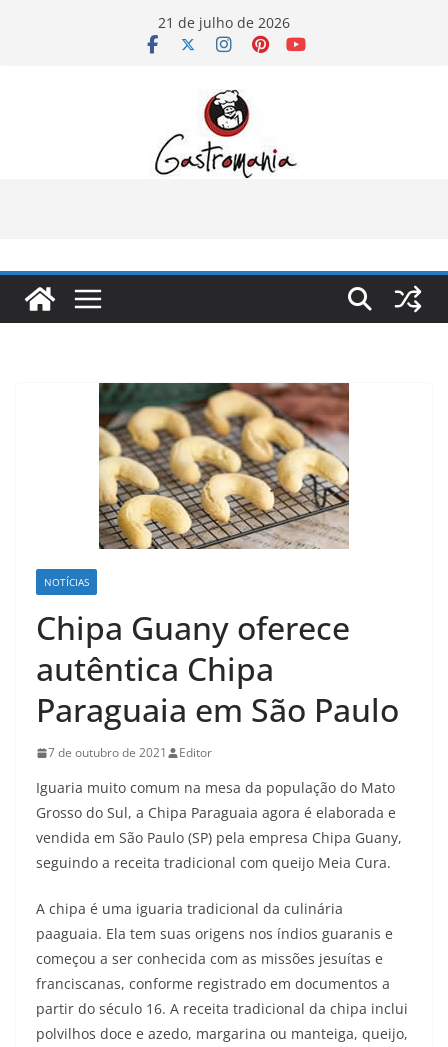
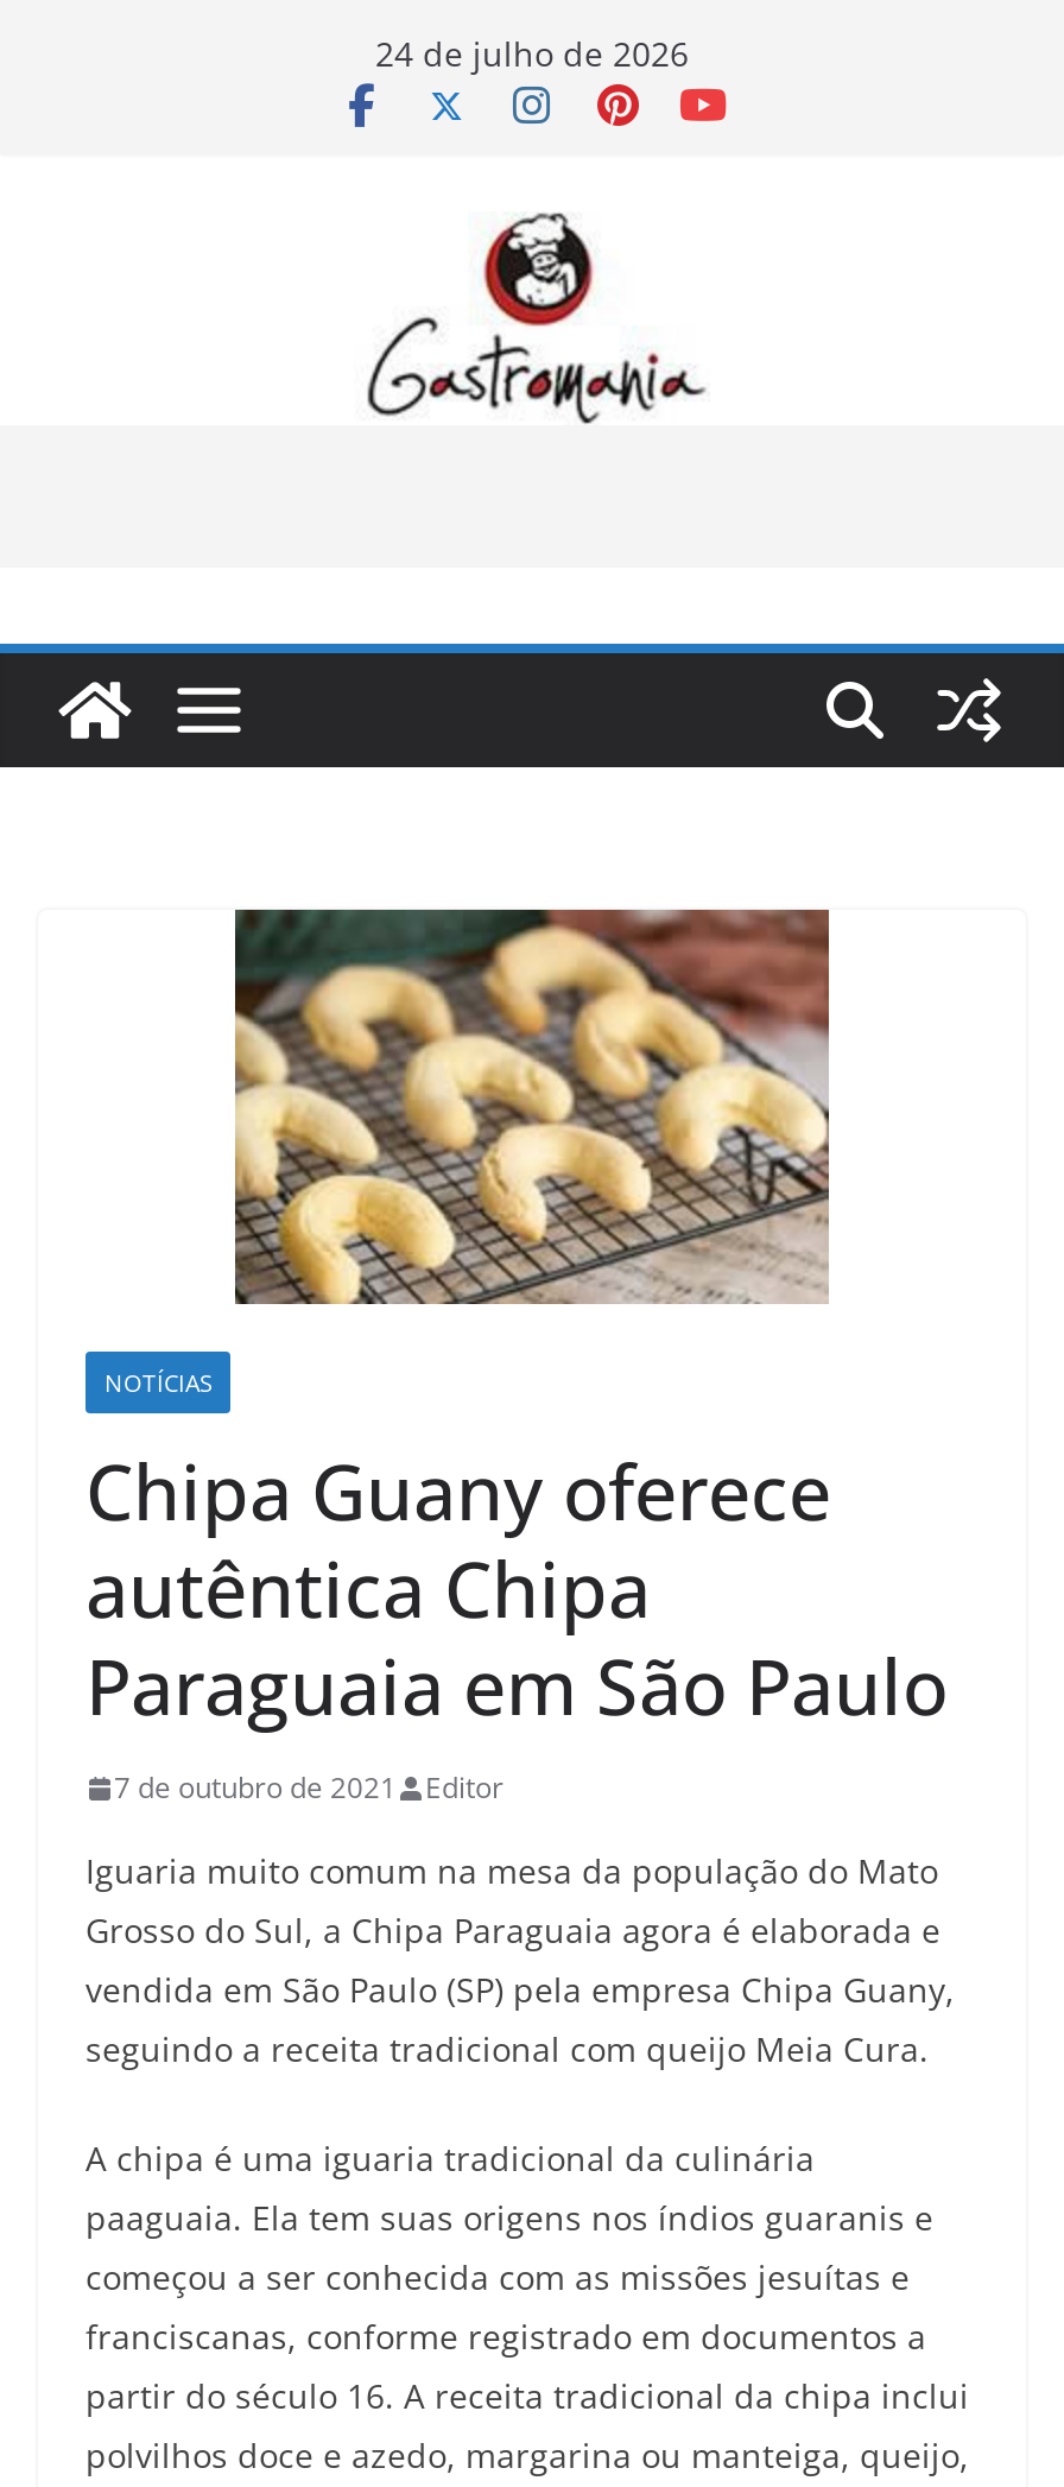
[158,13,290,32] 21 de julho de 2026 -> [375,31,689,76] 24 de julho de 2026

